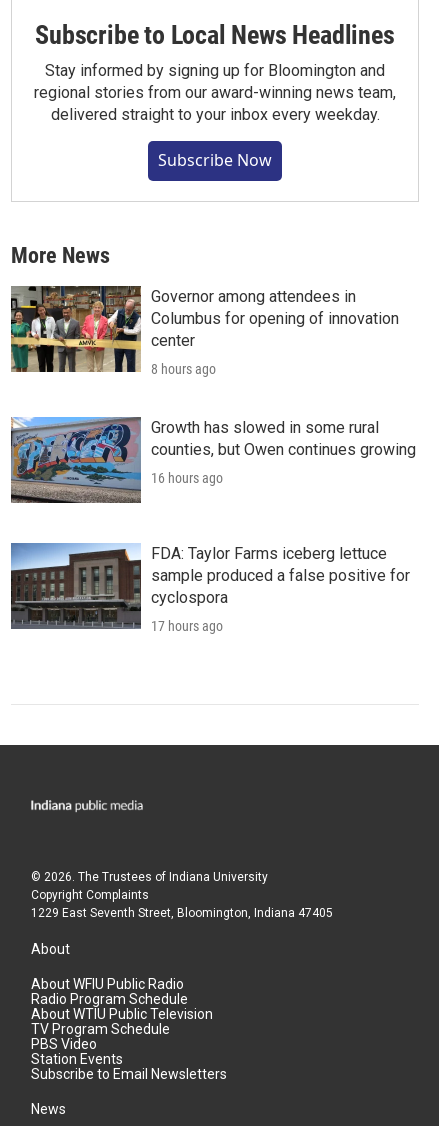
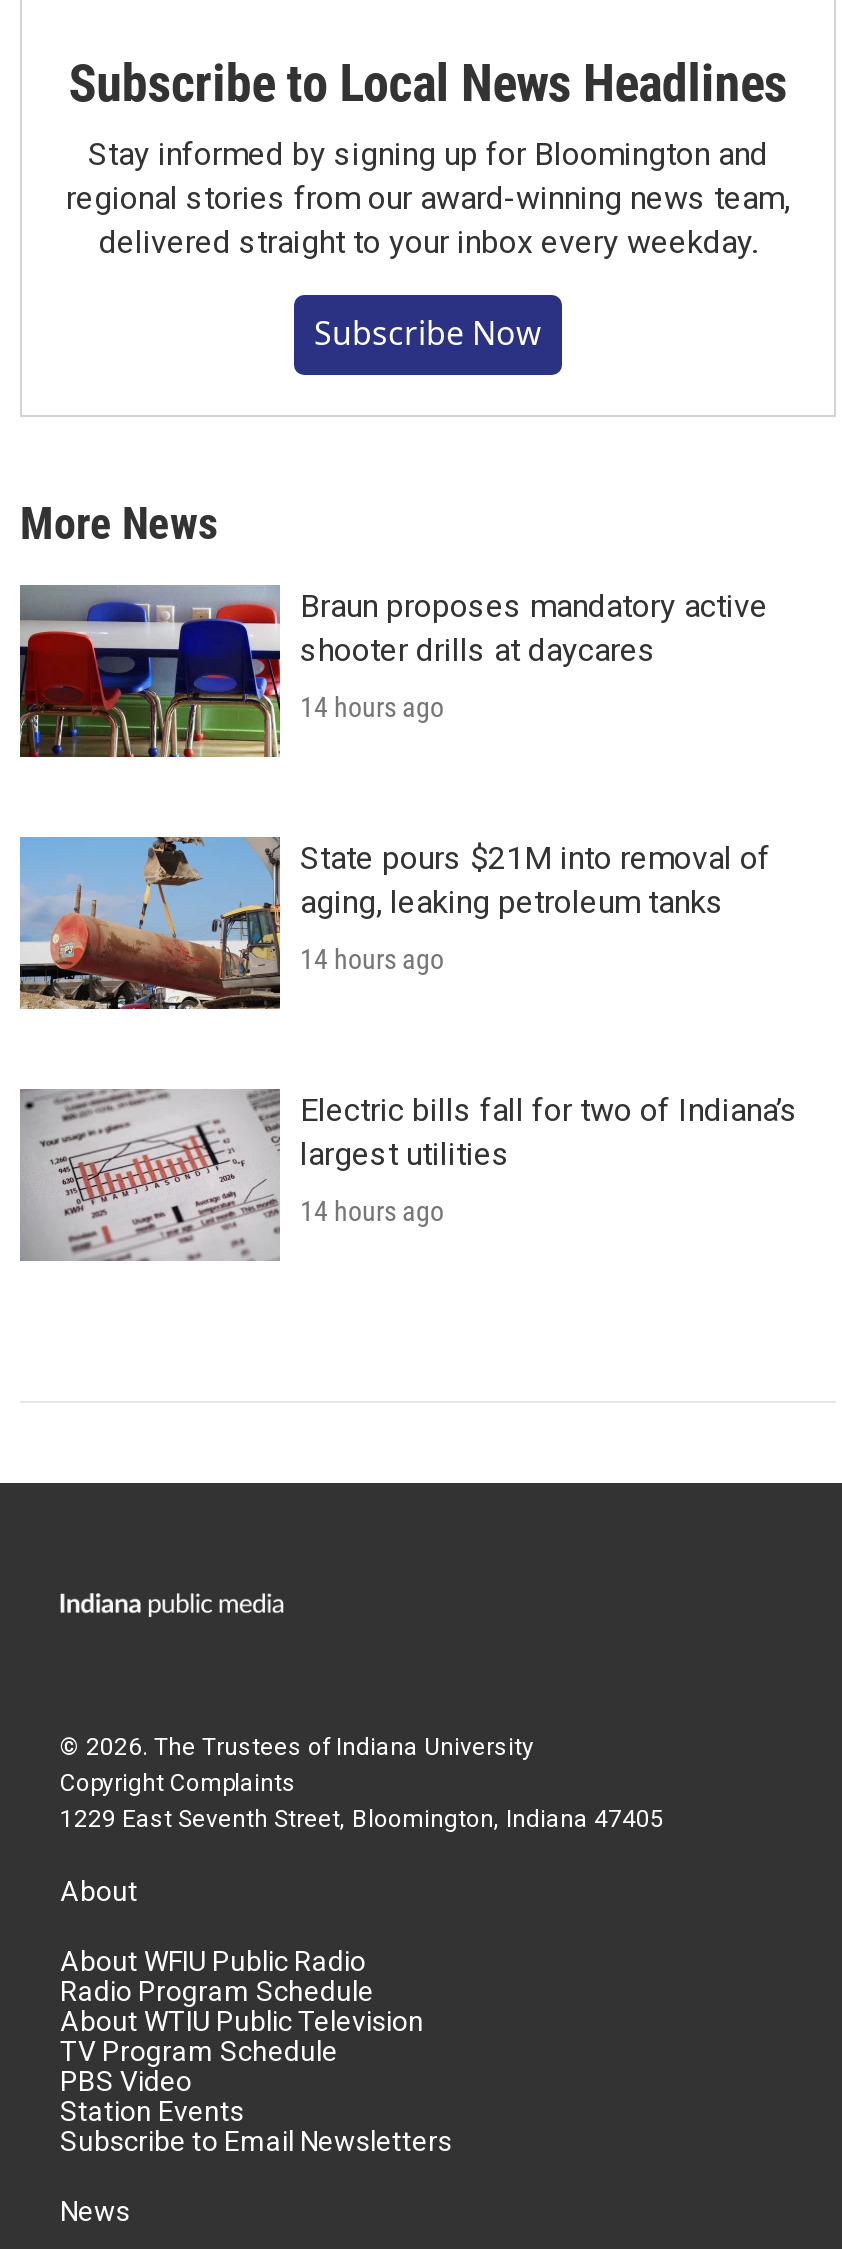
[10,285,399,373] [image] | Governor among attendees in | Columbus for opening of innovation | center -> [18,585,768,759] [image] | Braun proposes mandatory active | shooter drills at daycares
[151,361,216,377] 8 hours ago -> [300,691,444,723] 14 hours ago
[10,416,416,504] [image] | Growth has slowed in some rural | counties, but Owen continues growing -> [18,835,770,1011] [image] | State pours $21M into removal of | aging, leaking petroleum tanks
[151,470,223,486] 16 hours ago -> [300,943,444,975] 14 hours ago
[11,542,410,630] [image] | FDA: Taylor Farms iceberg lettuce | sample produced a false positive for | cyclospora -> [20,1087,798,1263] [image] | Electric bills fall for two of Indiana’s | largest utilities
[151,618,223,634] 17 hours ago -> [300,1195,444,1227] 14 hours ago

